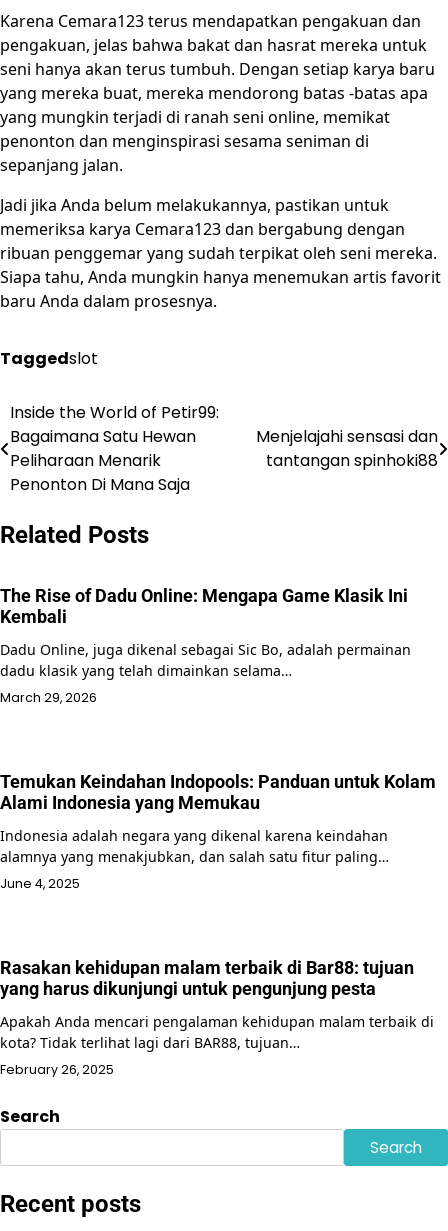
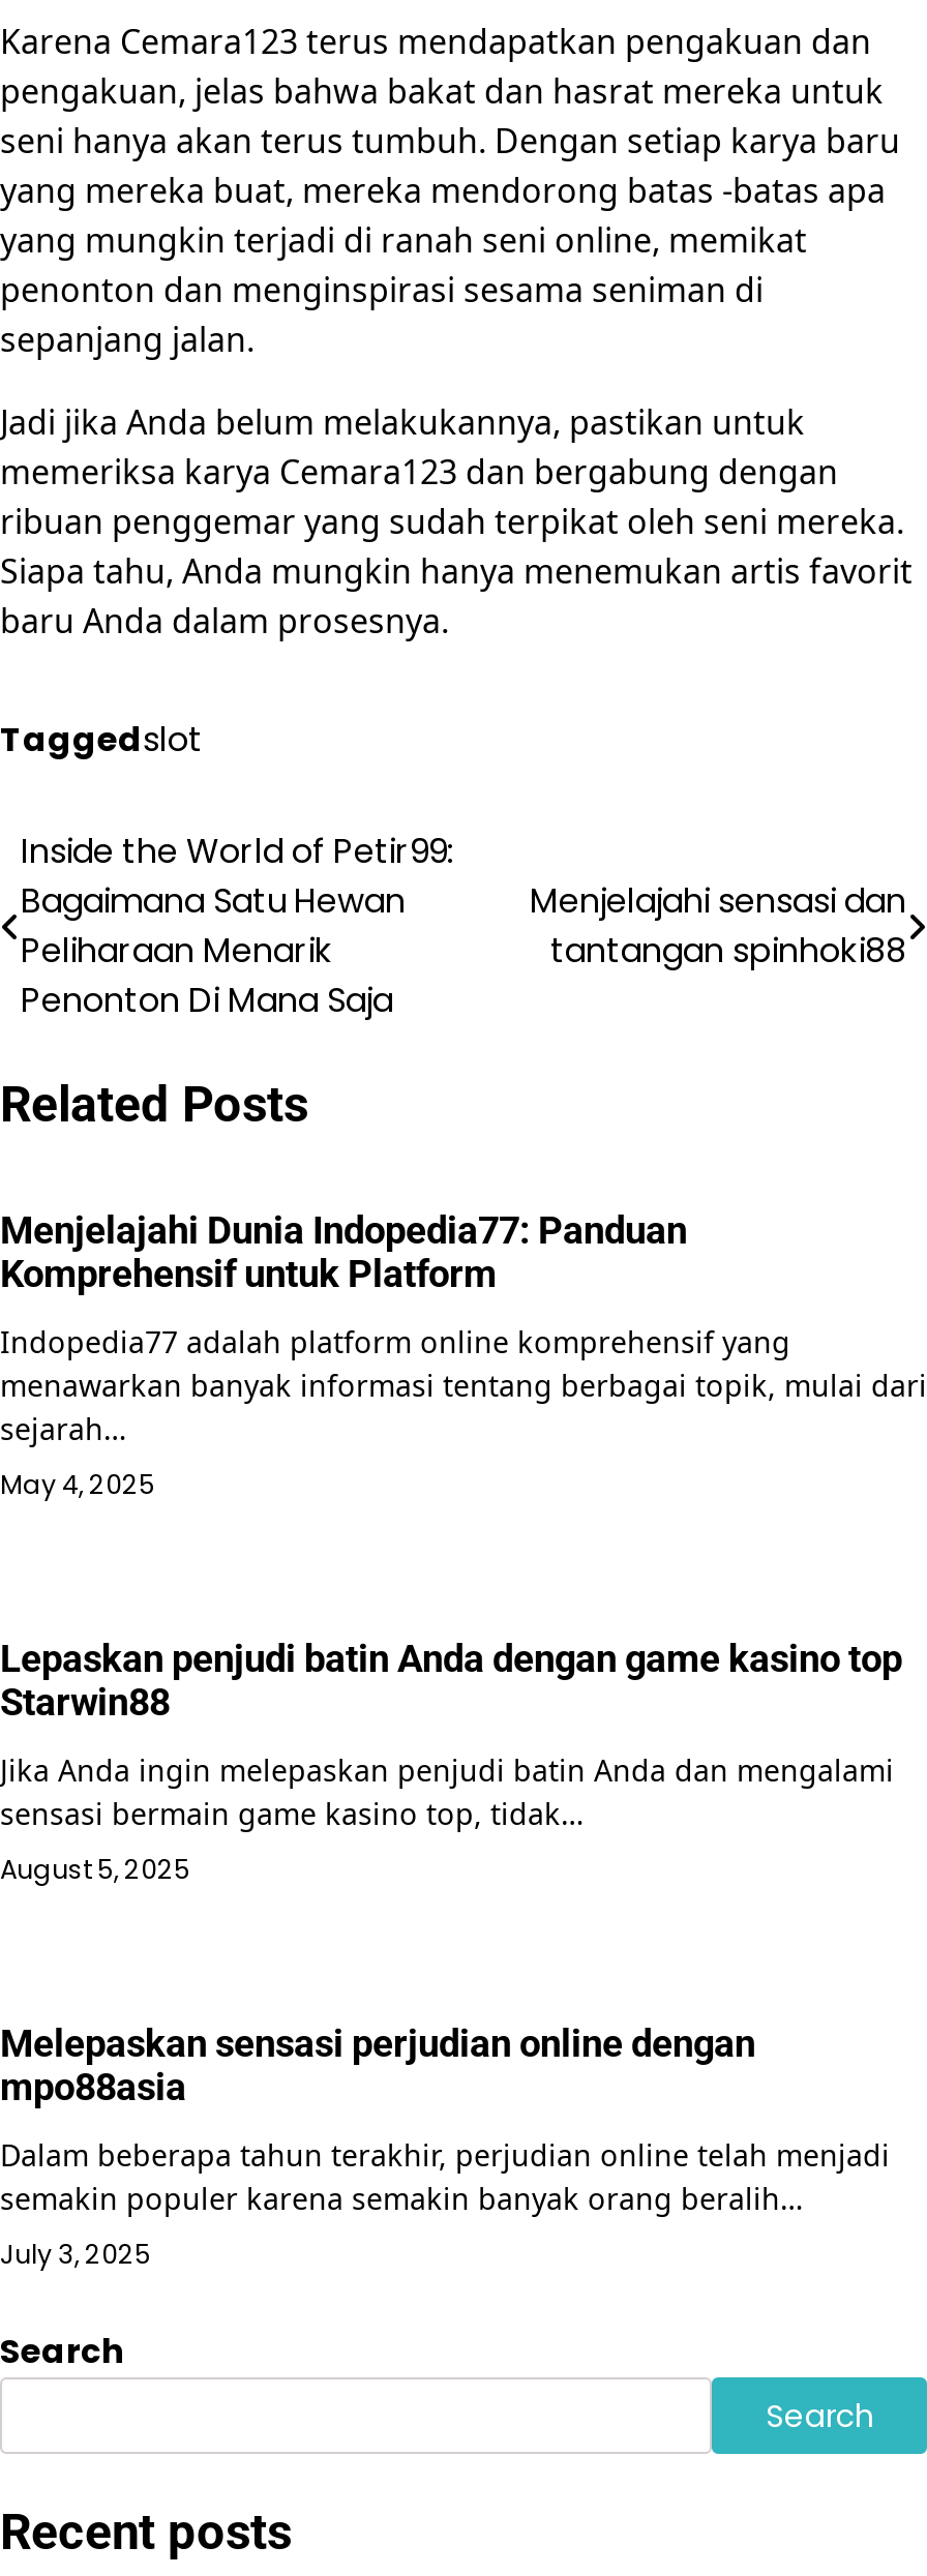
[0,585,408,627] The Rise of Dadu Online: Mengapa Game Klasik Ini | Kembali -> [0,1208,687,1295] Menjelajahi Dunia Indopedia77: Panduan | Komprehensif untuk Platform
[0,640,411,680] Dadu Online, juga dikenal sebagai Sic Bo, adalah permainan | dadu klasik yang telah dimainkan selama… -> [0,1322,927,1448] Indopedia77 adalah platform online komprehensif yang | menawarkan banyak informasi tentang berbagai topik, mulai dari | sejarah…
[0,689,97,706] March 29, 2026 -> [0,1467,155,1502] May 4, 2025
[0,771,436,813] Temukan Keindahan Indopools: Panduan untuk Kolam | Alami Indonesia yang Memukau -> [0,1636,902,1723] Lepaskan penjudi batin Anda dengan game kasino top | Starwin88
[0,826,389,866] Indonesia adalah negara yang dikenal karena keindahan | alamnya yang menakjubkan, dan salah satu fitur paling… -> [0,1750,894,1833] Jika Anda ingin melepaskan penjudi batin Anda dan mengalami | sensasi bermain game kasino top, tidak…
[0,875,80,892] June 4, 2025 -> [0,1851,190,1887] August 5, 2025
[0,957,414,999] Rasakan kehidupan malam terbaik di Bar88: tujuan | yang harus dikunjungi untuk pengunjung pesta -> [0,2021,755,2108] Melepaskan sensasi perjudian online dengan | mpo88asia
[0,1012,434,1052] Apakah Anda mencari pengalaman kehidupan malam terbaik di | kota? Tidak terlihat lagi dari BAR88, tujuan… -> [0,2135,890,2218] Dalam beberapa tahun terakhir, perjudian online telah menjadi | semakin populer karena semakin banyak orang beralih…
[0,1061,114,1078] February 26, 2025 -> [0,2236,151,2271] July 3, 2025

